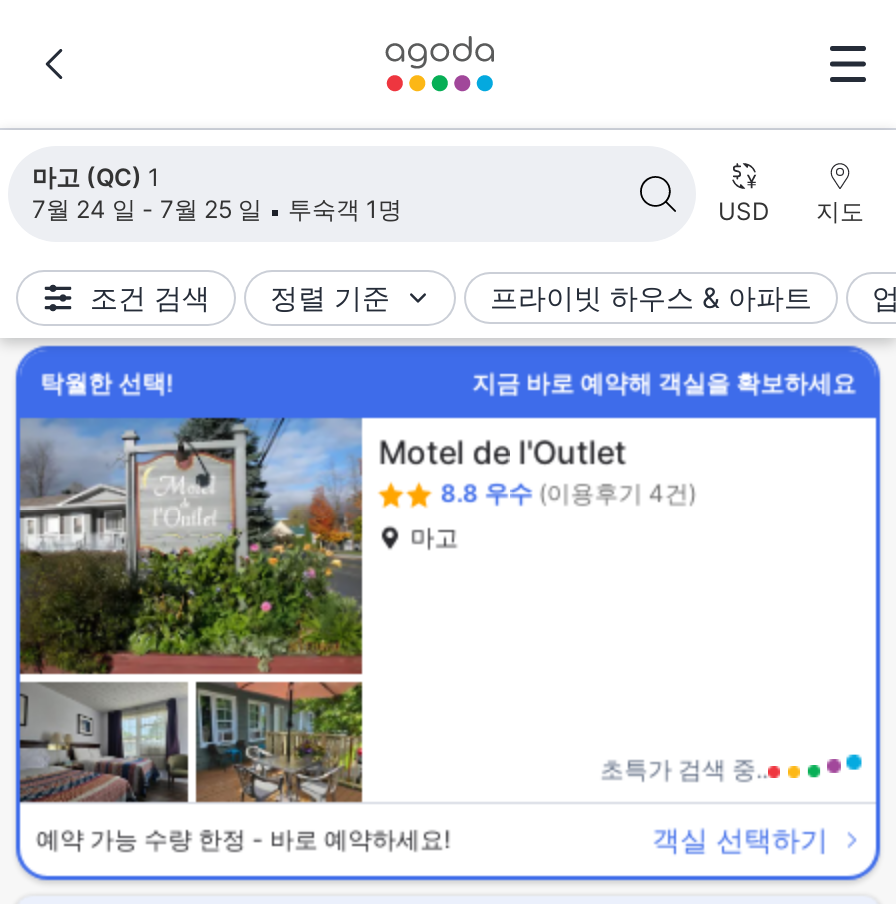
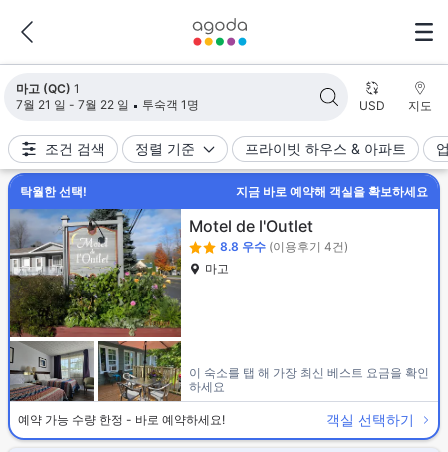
[32,194,402,224] 7월 24 일 - 7월 25 일 투숙객 1명 -> [16,97,199,112] 7월 21 일 - 7월 22 일 투숙객 1명
[600,755,768,785] 초특가 검색 중.. -> [189,365,429,394] 이 숙소를 탭 해 가장 최신 베스트 요금을 확인 | 하세요

